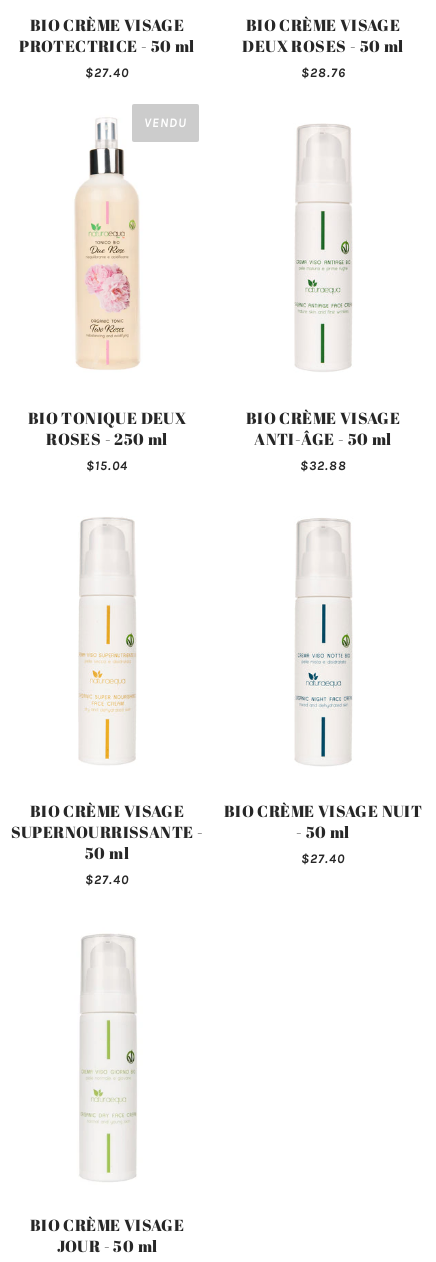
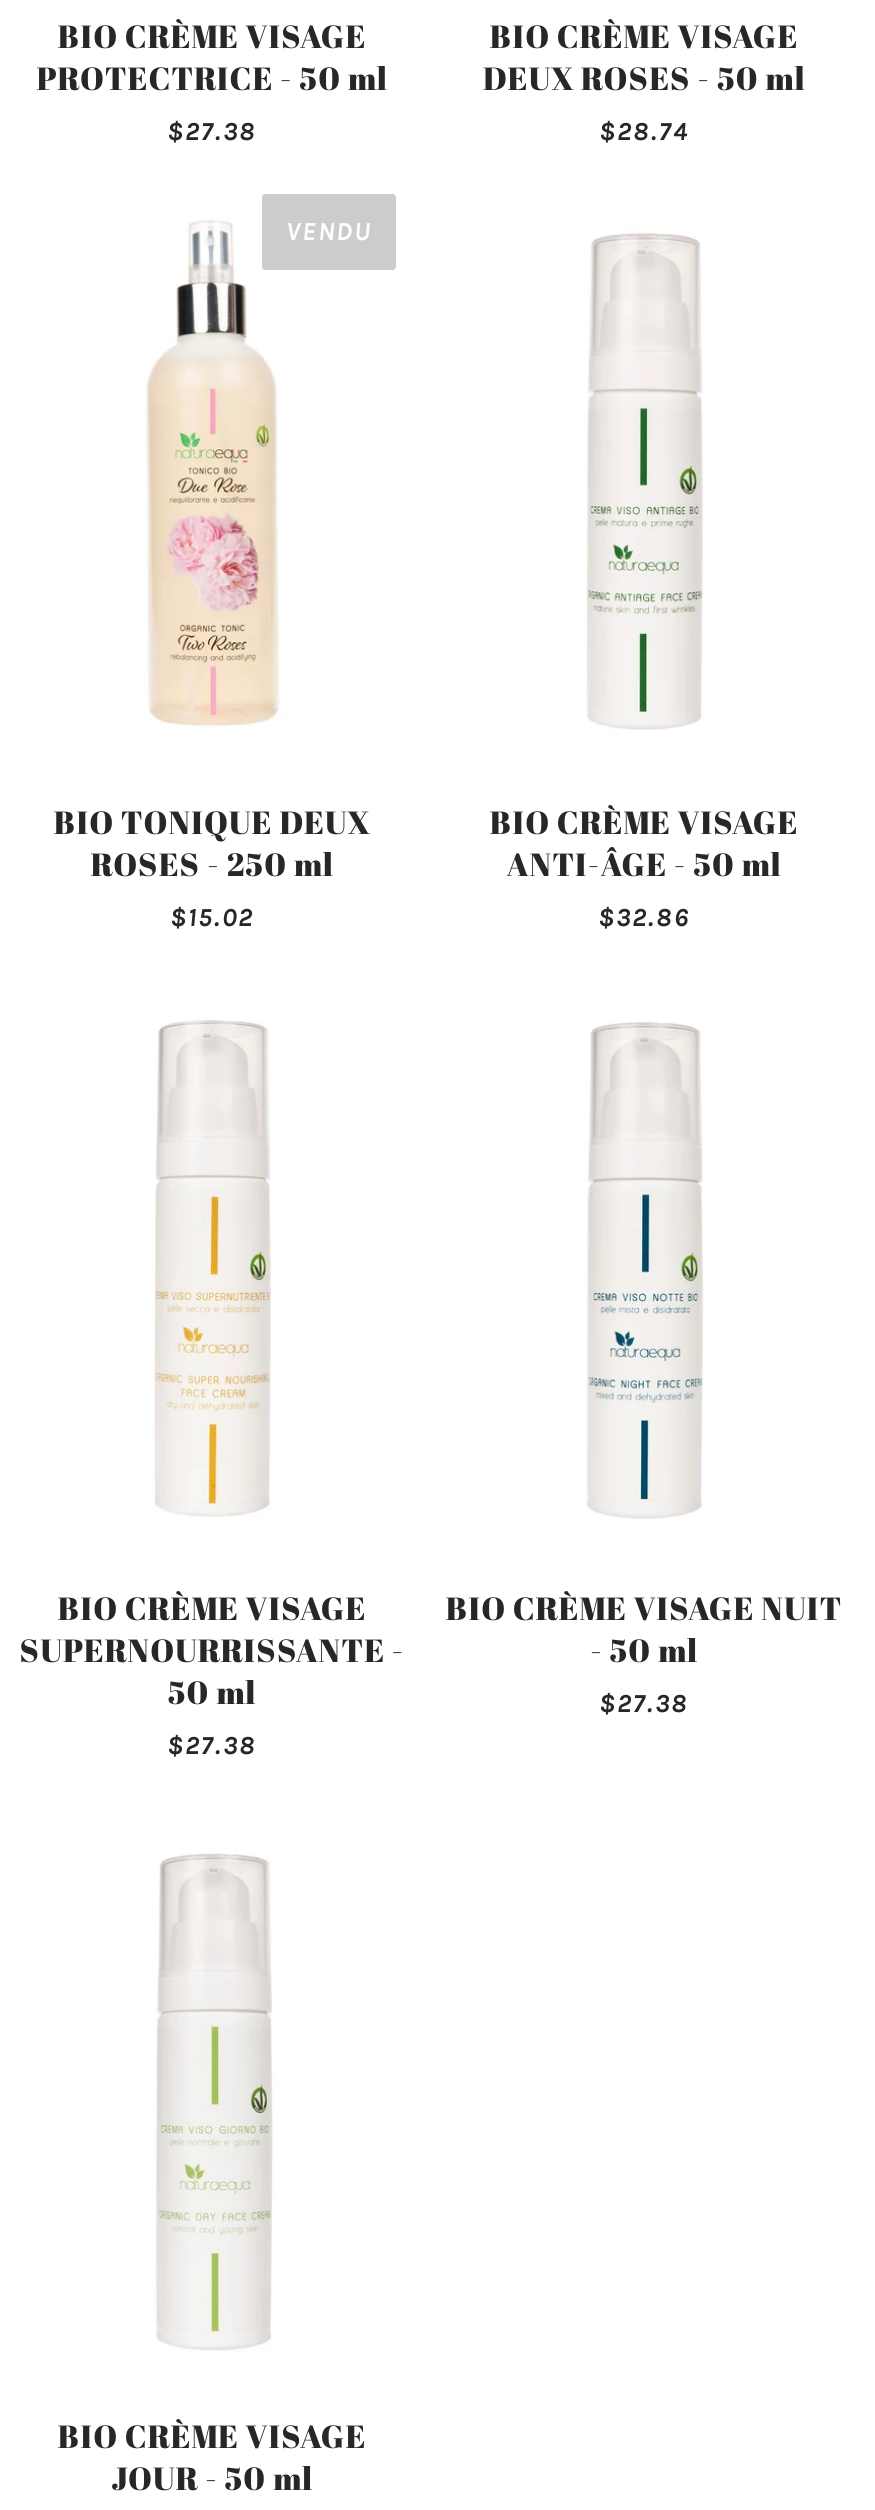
[85,65,129,80] $27.40 -> [167,117,257,147] $27.38
[300,65,345,80] $28.76 -> [599,117,689,147] $28.74
[86,458,128,473] $15.04 -> [170,903,254,933] $15.02
[299,458,346,473] $32.88 -> [598,903,690,933] $32.86
[301,851,345,866] $27.40 -> [599,1689,689,1719] $27.38
[85,872,129,887] $27.40 -> [167,1731,257,1761] $27.38

